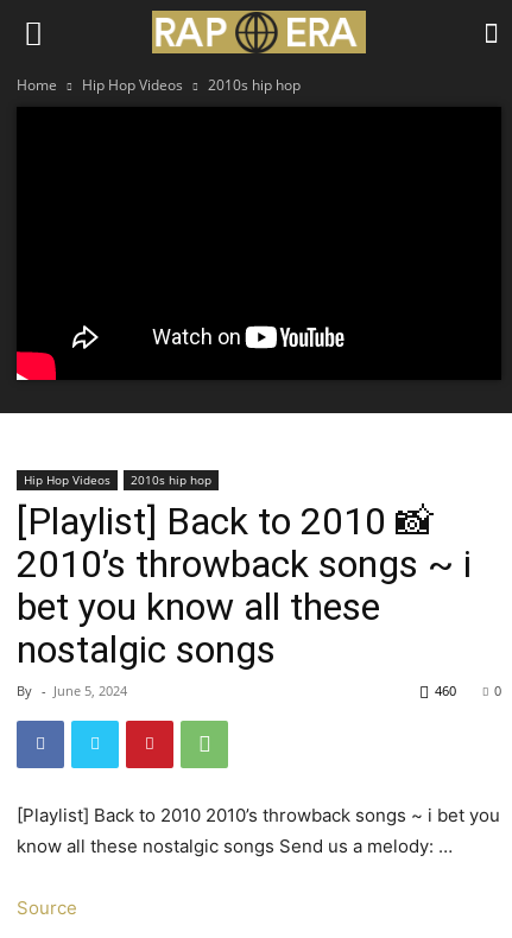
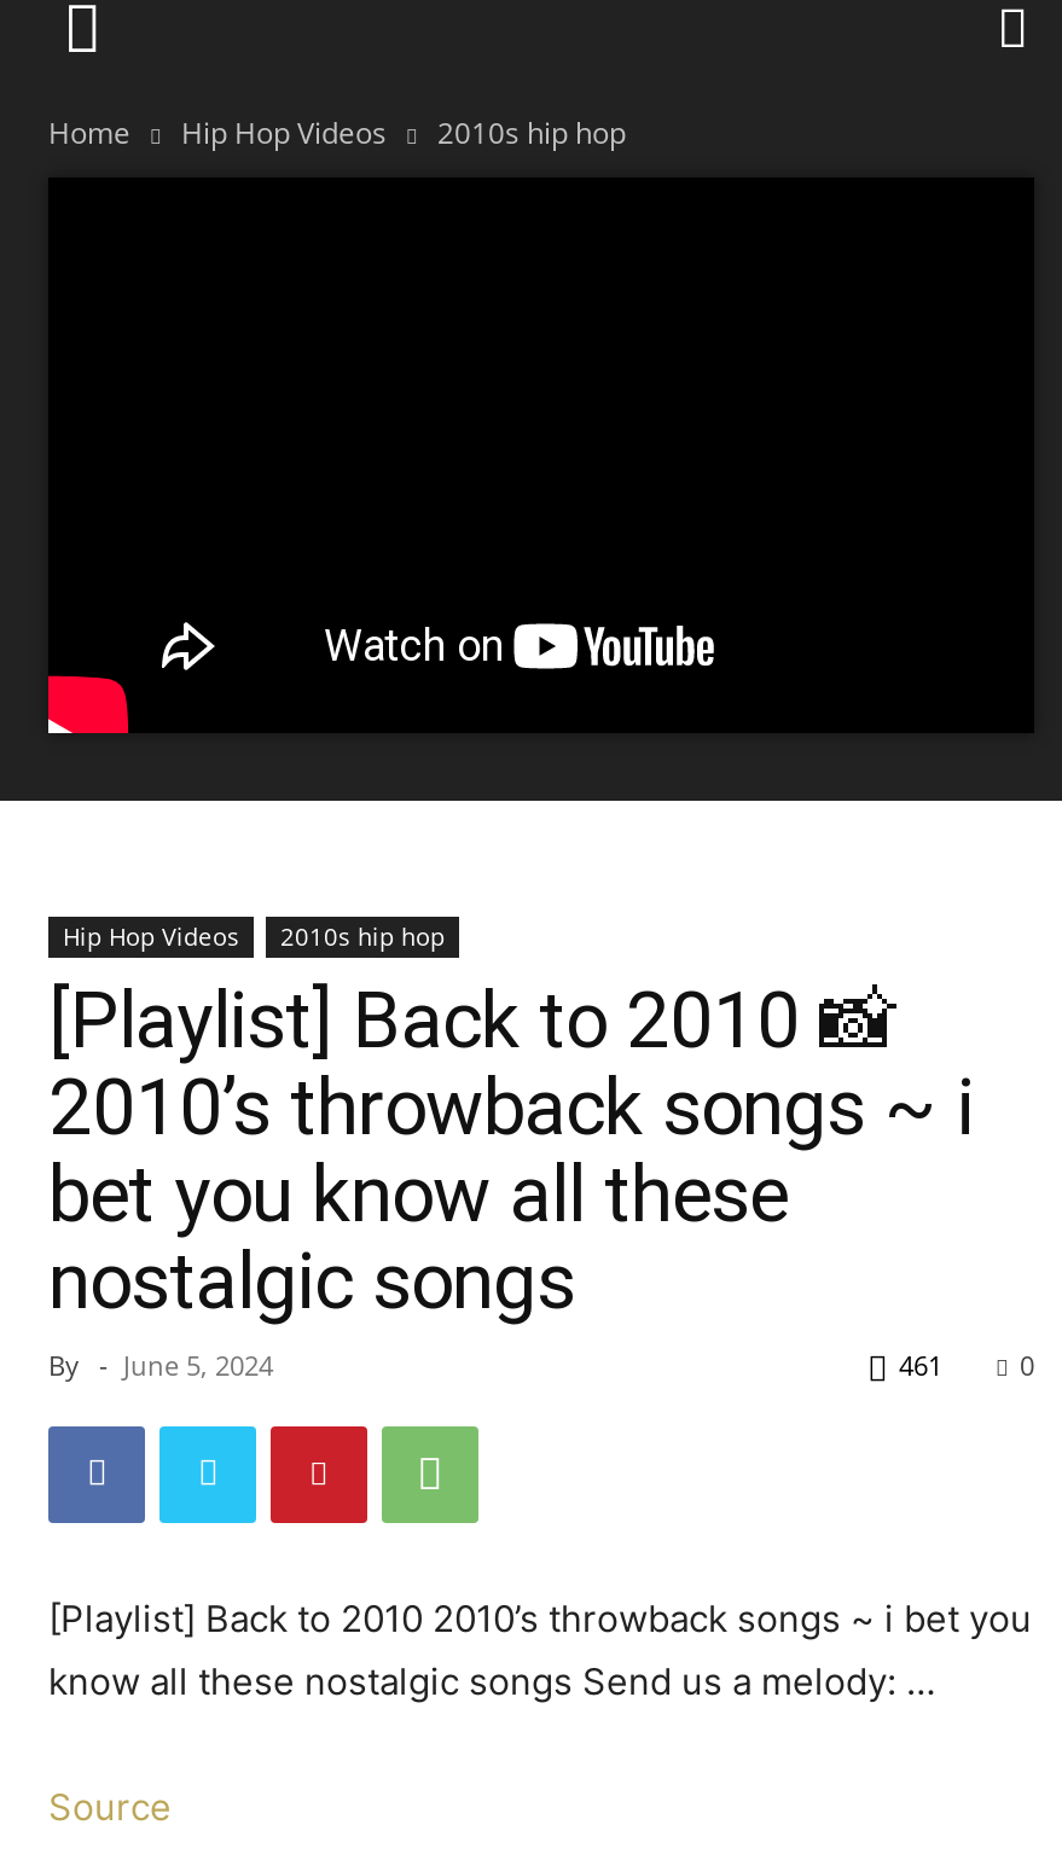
[151,9,367,55] [image] -> none
[435,681,456,699] 460 -> [899,1346,942,1382] 461

